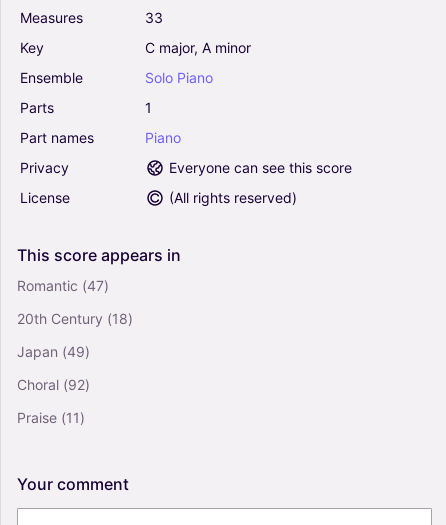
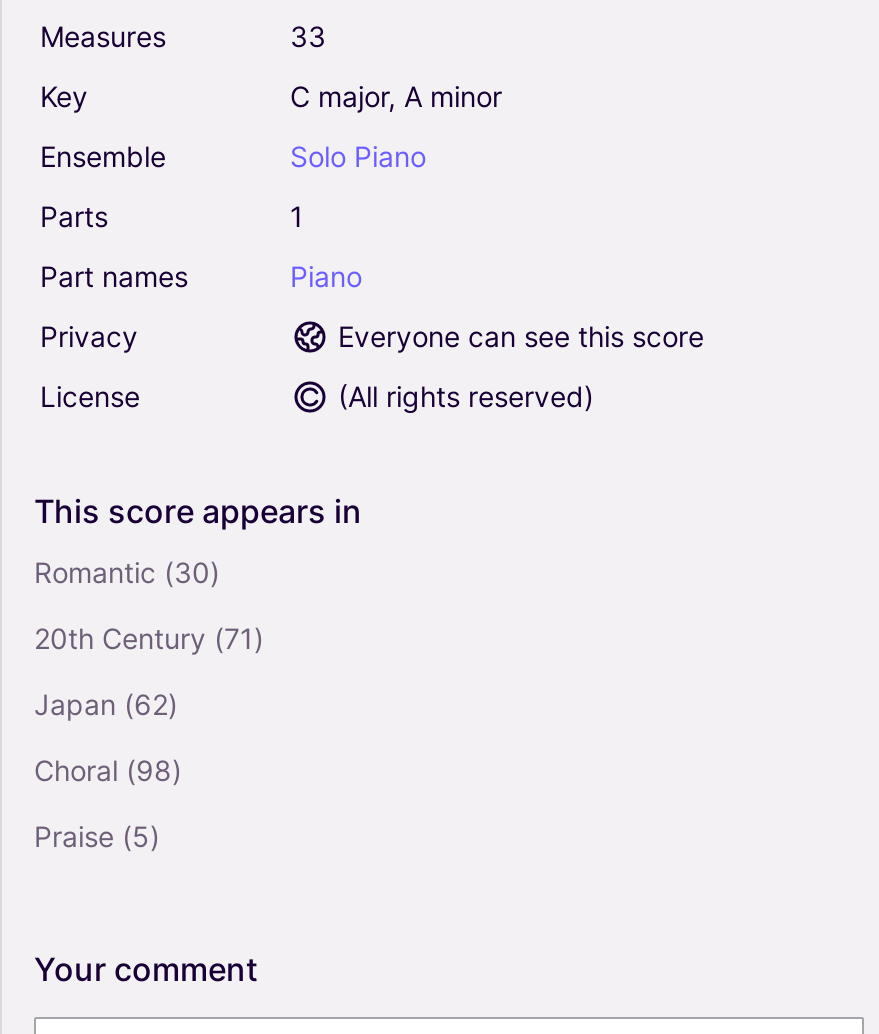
[17,277,109,294] Romantic (47) -> [34,555,220,589] Romantic (30)
[17,310,133,327] 20th Century (18) -> [34,621,264,655] 20th Century (71)
[17,343,90,360] Japan (49) -> [34,687,178,721] Japan (62)
[17,376,90,393] Choral (92) -> [34,753,182,787] Choral (98)
[17,409,85,426] Praise (11) -> [34,819,160,853] Praise (5)

